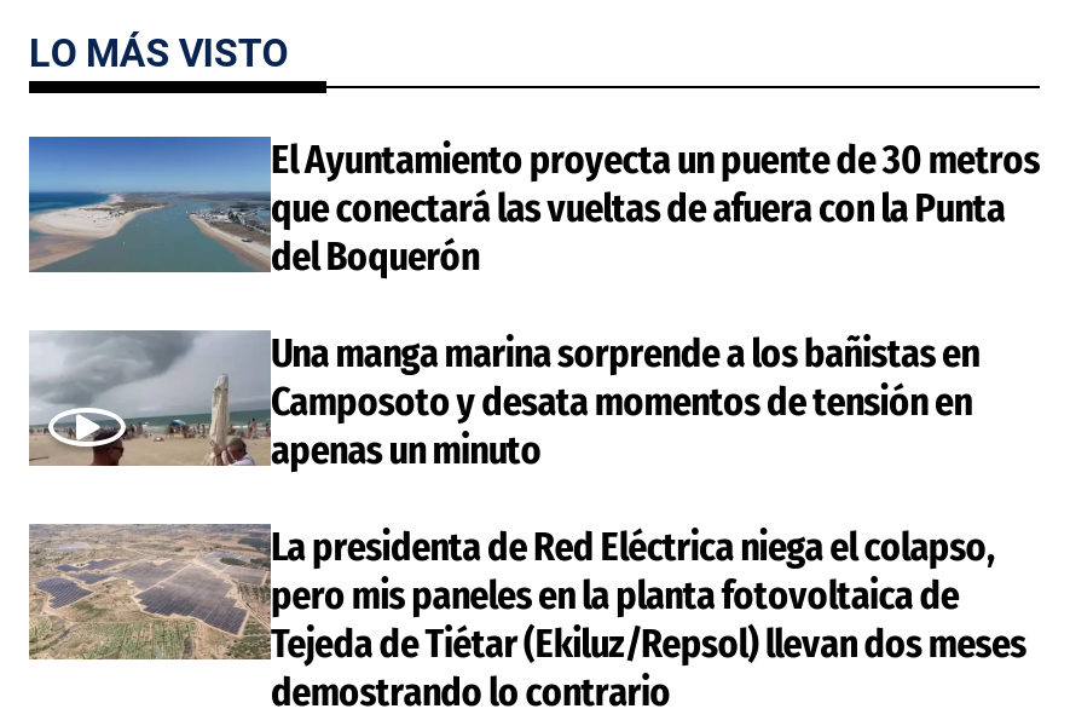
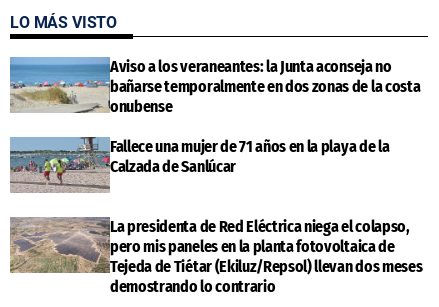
[27,136,1040,279] [image] | El Ayuntamiento proyecta un puente de 30 metros | que conectará las vueltas de afuera con la Punta | del Boquerón -> [10,57,420,116] [image] | Aviso a los veraneantes: la Junta aconseja no | bañarse temporalmente en dos zonas de la costa | onubense
[31,330,979,473] [image] | Una manga marina sorprende a los bañistas en | Camposoto y desata momentos de tensión en | apenas un minuto -> [10,136,389,192] [image] | Fallece una mujer de 71 años en la playa de la | Calzada de Sanlúcar

